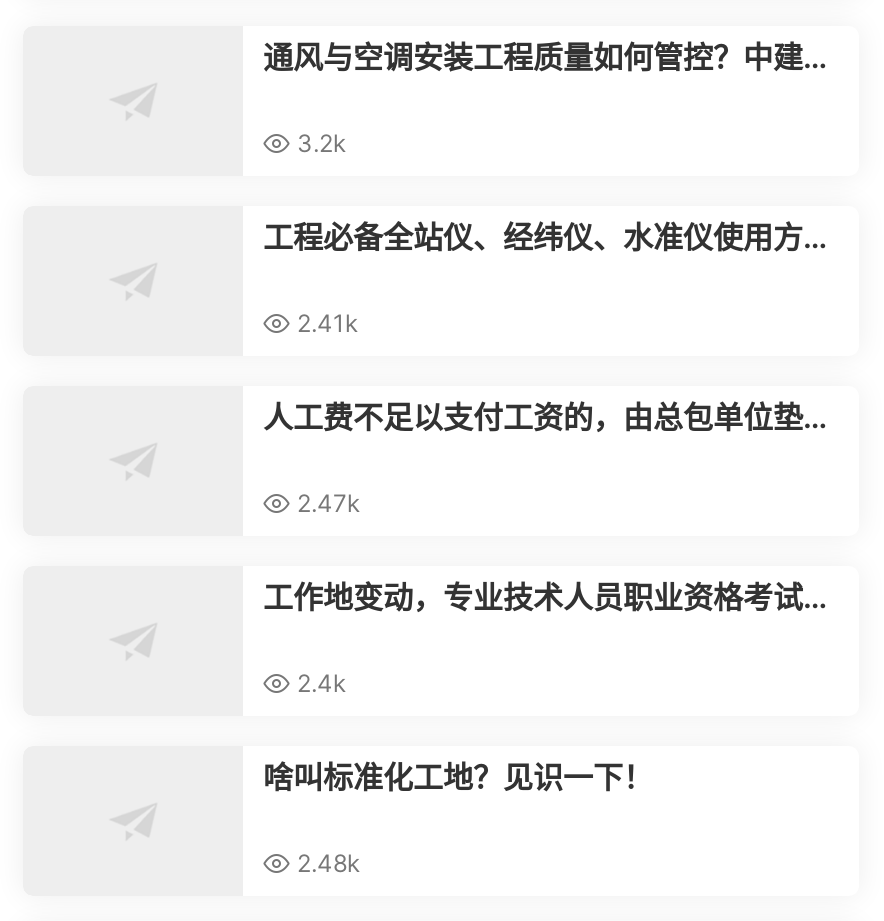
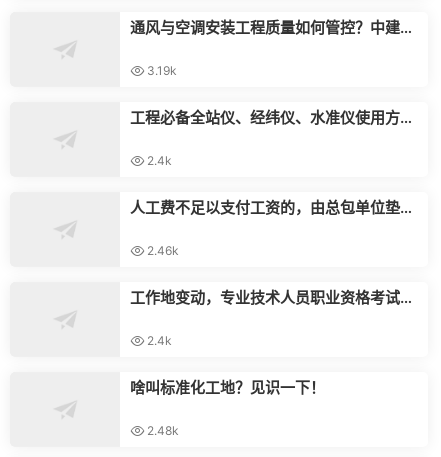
[291,128,347,158] 3.2k -> [144,63,177,78] 3.19k
[291,308,359,338] 2.41k -> [144,153,172,168] 2.4k
[291,488,361,518] 2.47k -> [144,243,179,258] 2.46k

